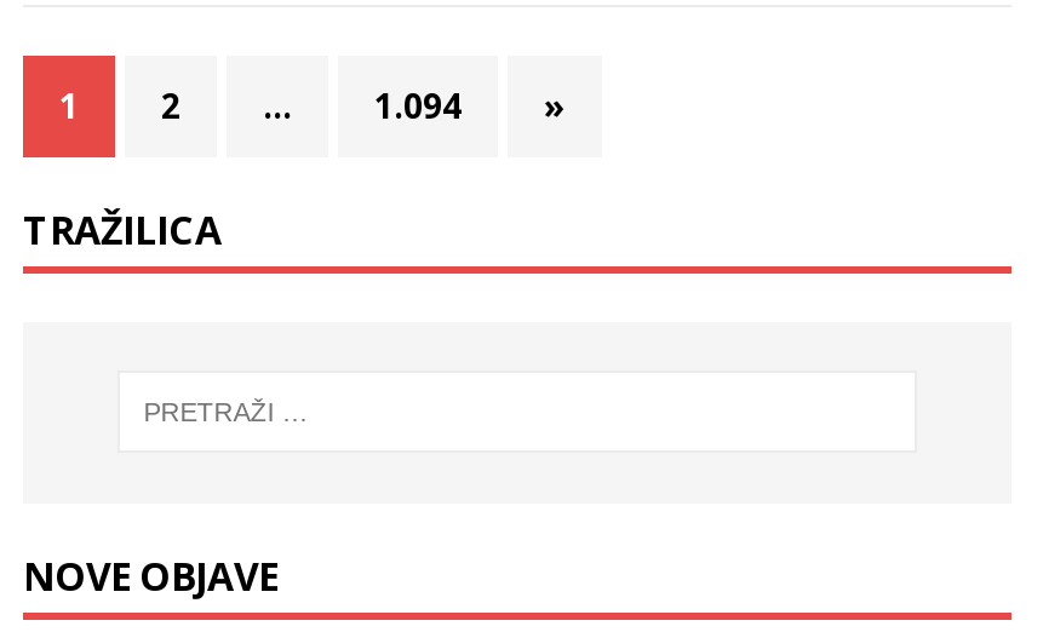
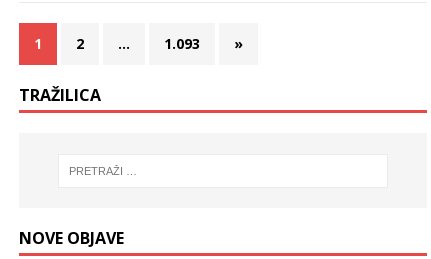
[374,83,462,129] 1.094 -> [164,34,200,53] 1.093

